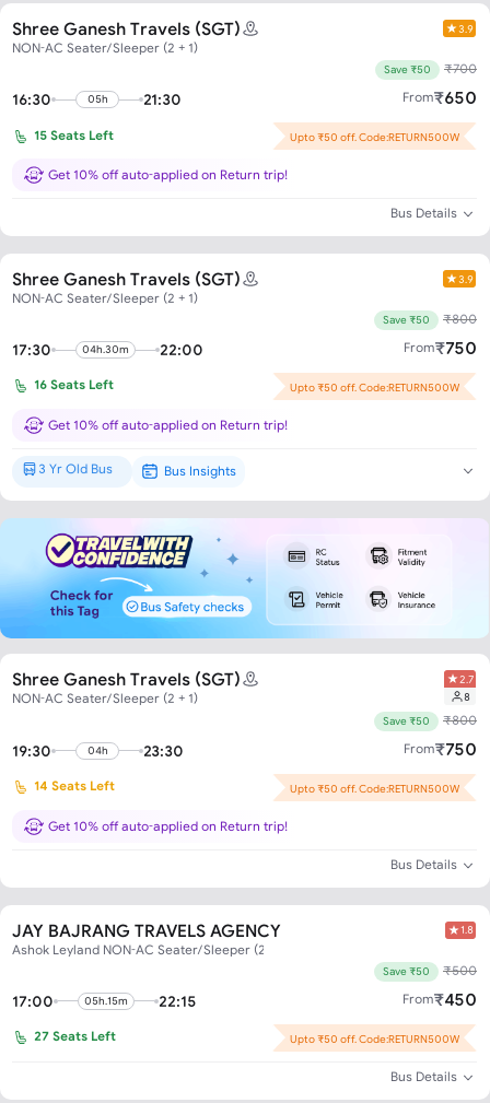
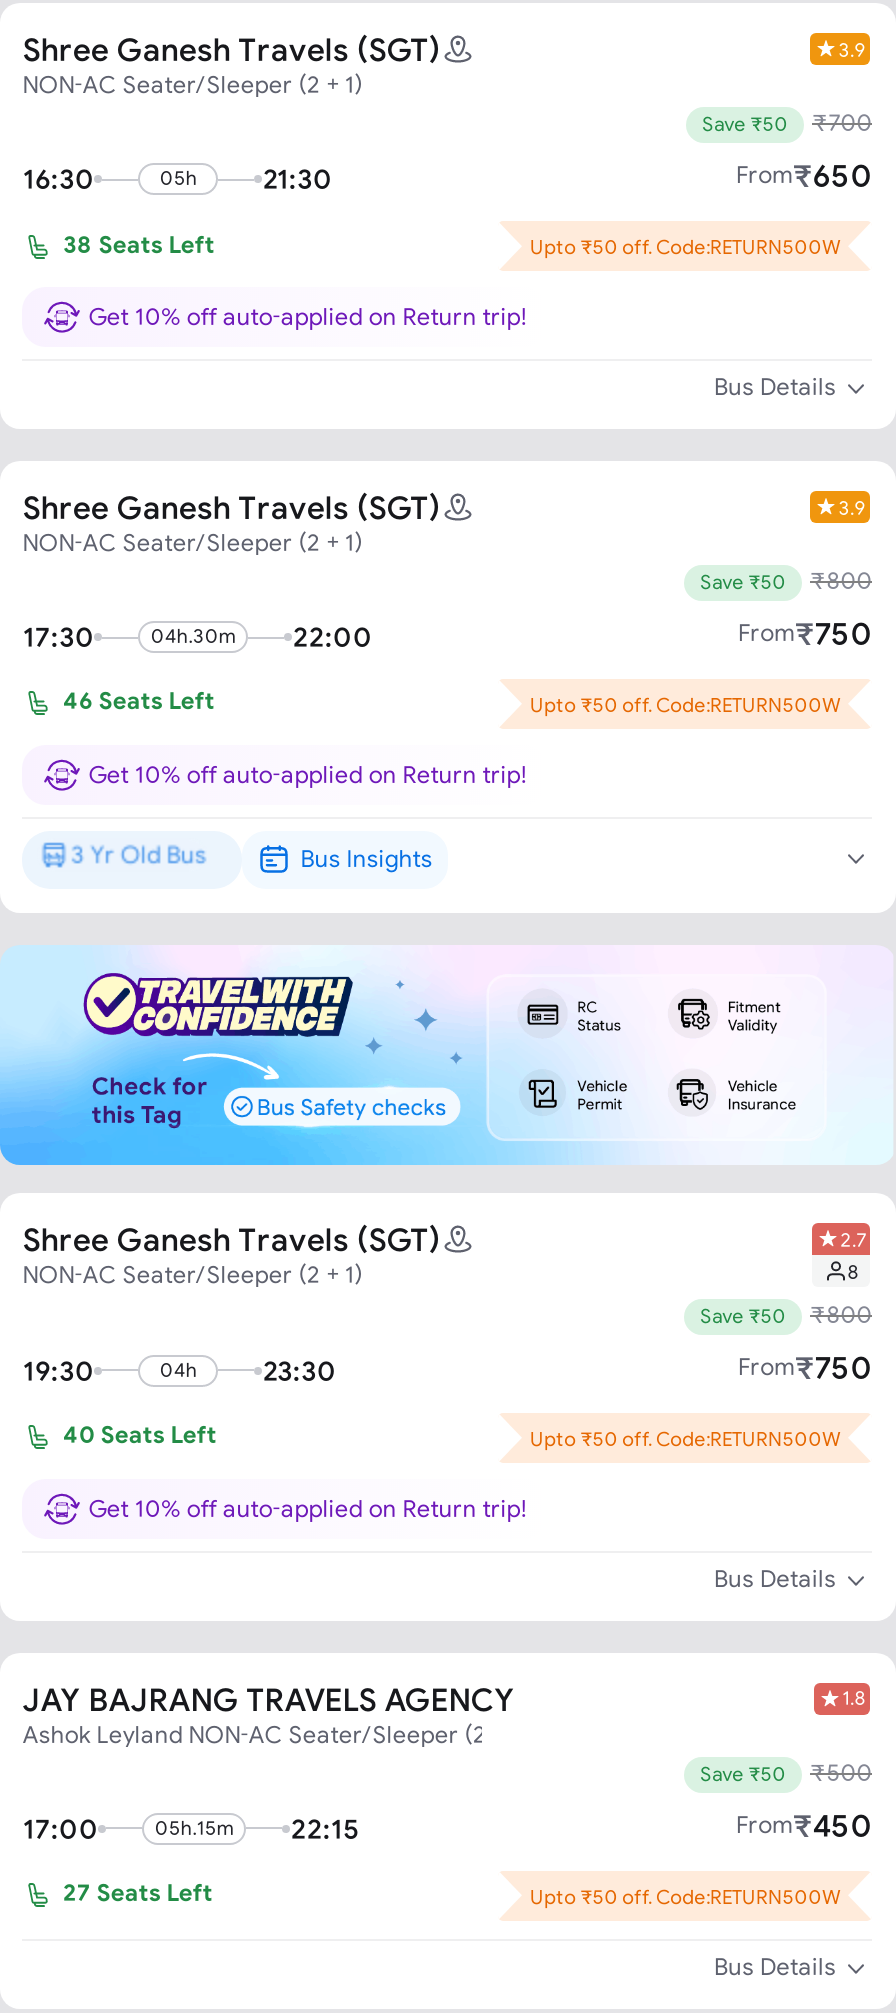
[34,128,114,142] 15 Seats Left -> [62,230,214,256] 38 Seats Left
[34,378,114,392] 16 Seats Left -> [62,688,214,714] 46 Seats Left
[34,779,115,793] 14 Seats Left -> [62,1422,216,1448] 40 Seats Left

